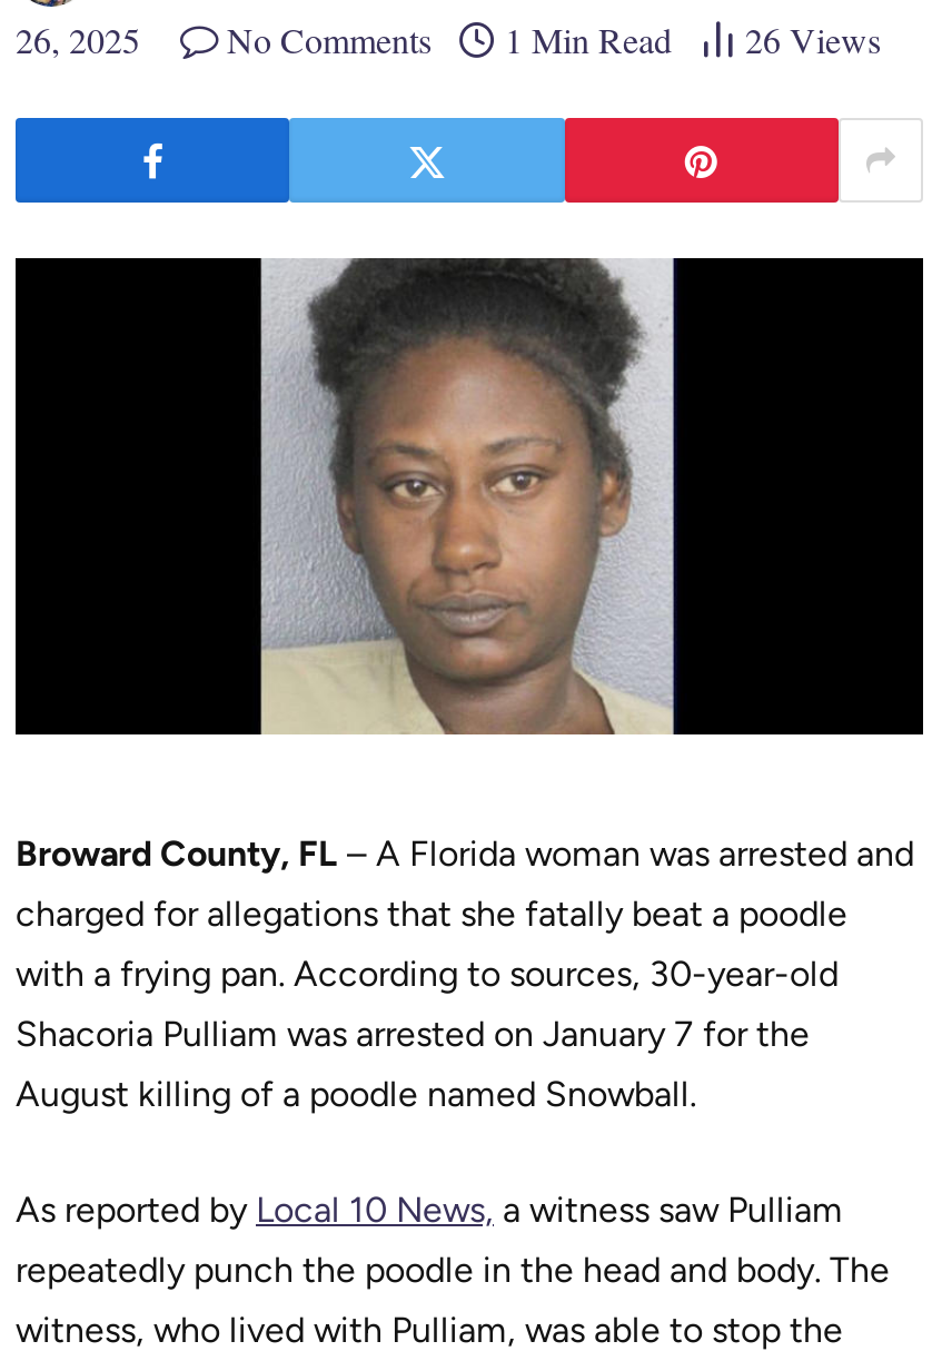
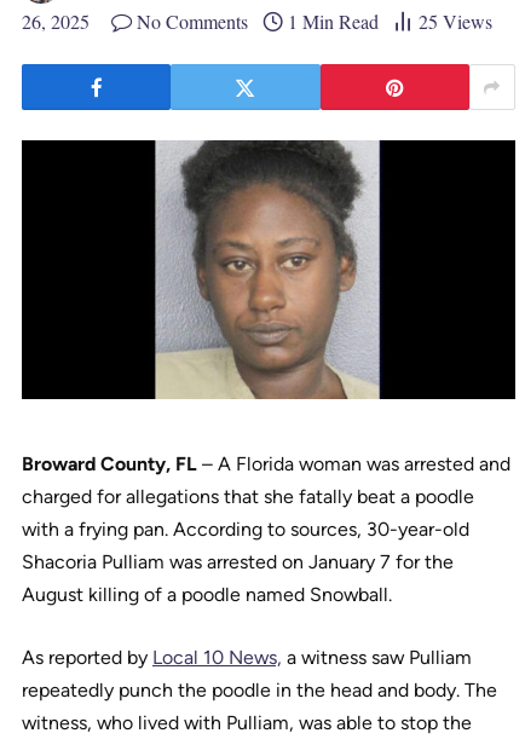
[16,16,881,63] 26, 2025 No Comments 1 Min Read 26 Views -> [22,9,492,34] 26, 2025 No Comments 1 Min Read 25 Views

